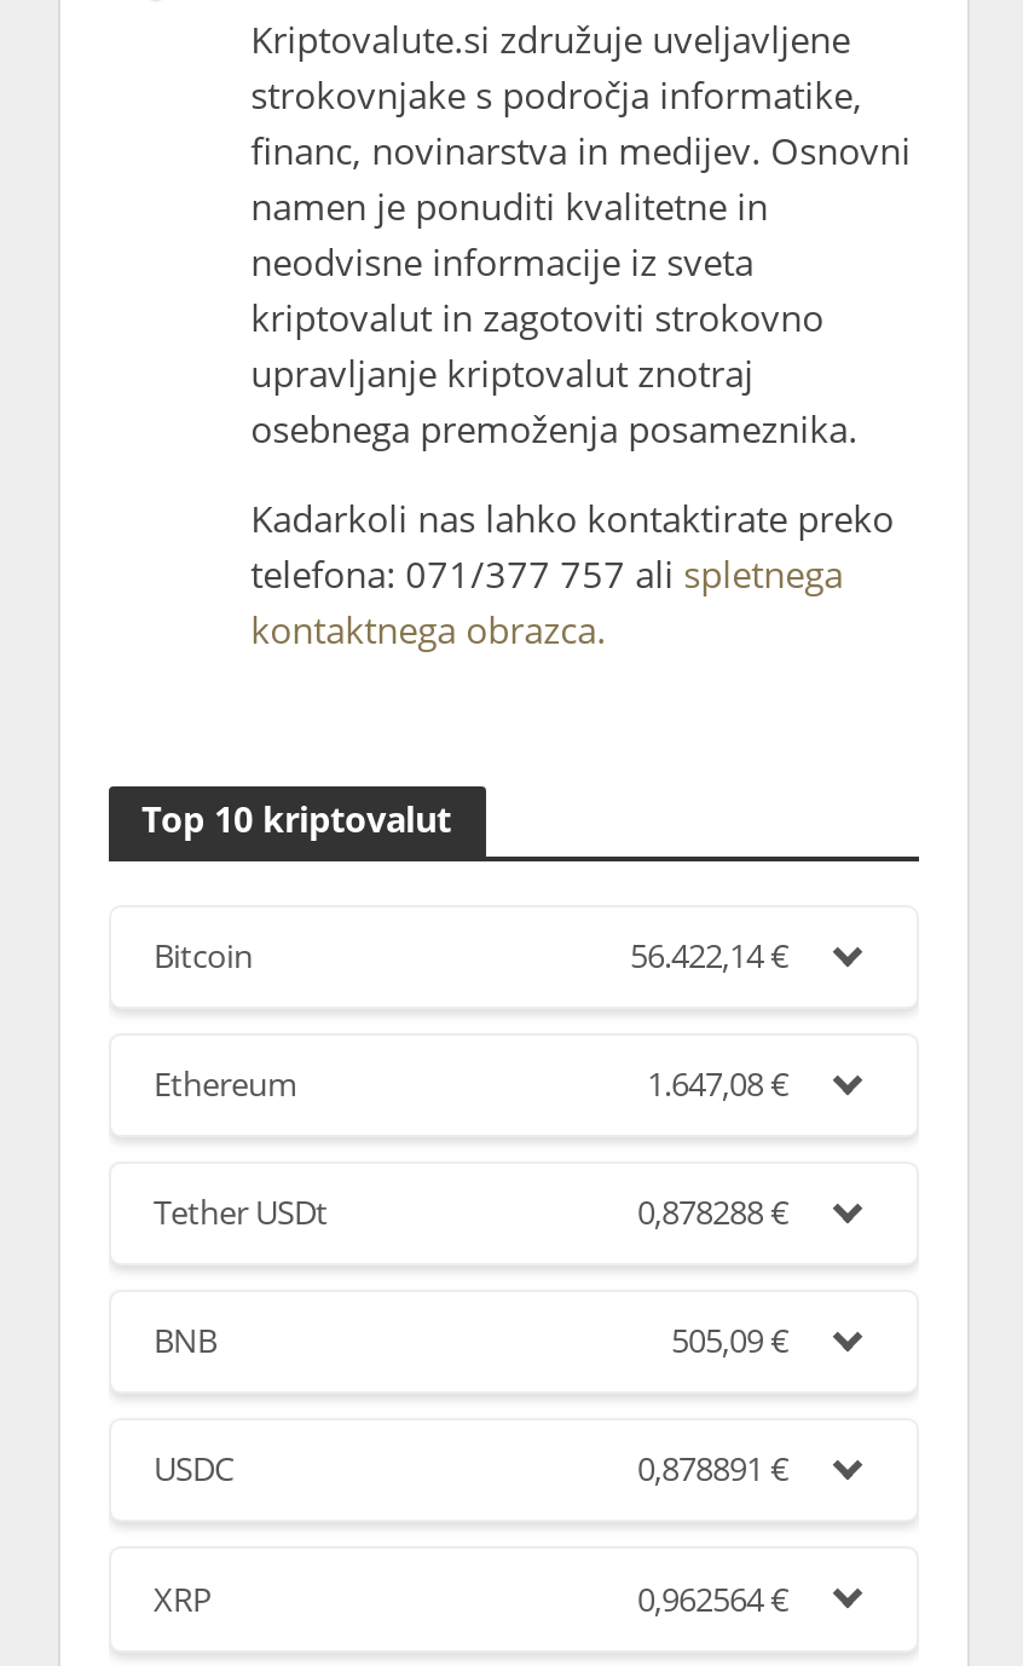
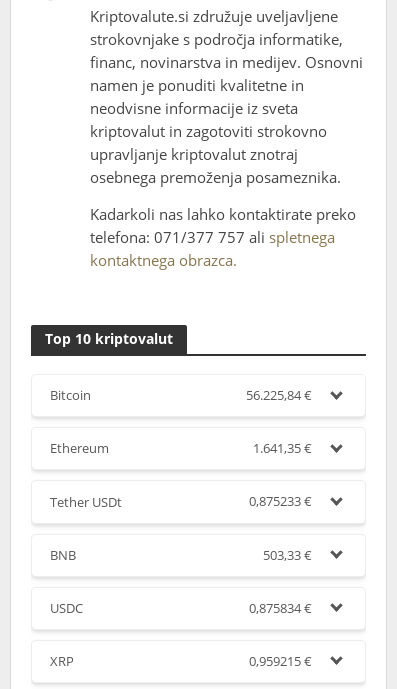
[630,935,790,979] 56.422,14 € -> [246,386,312,404] 56.225,84 €
[647,1063,790,1107] 1.647,08 € -> [253,439,312,457] 1.641,35 €
[637,1192,790,1235] 0,878288 € -> [249,492,312,510] 0,875233 €
[671,1320,790,1364] 505,09 € -> [263,546,312,564] 503,33 €
[637,1448,790,1492] 0,878891 € -> [249,599,312,617] 0,875834 €
[637,1577,790,1621] 0,962564 € -> [249,652,312,670] 0,959215 €

